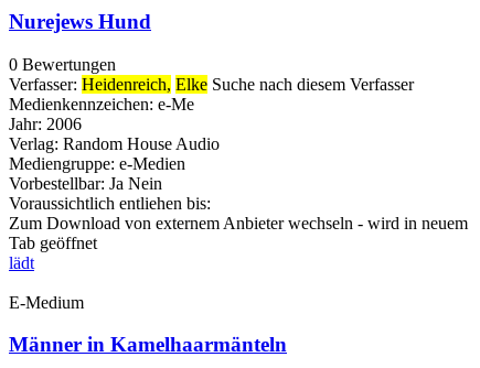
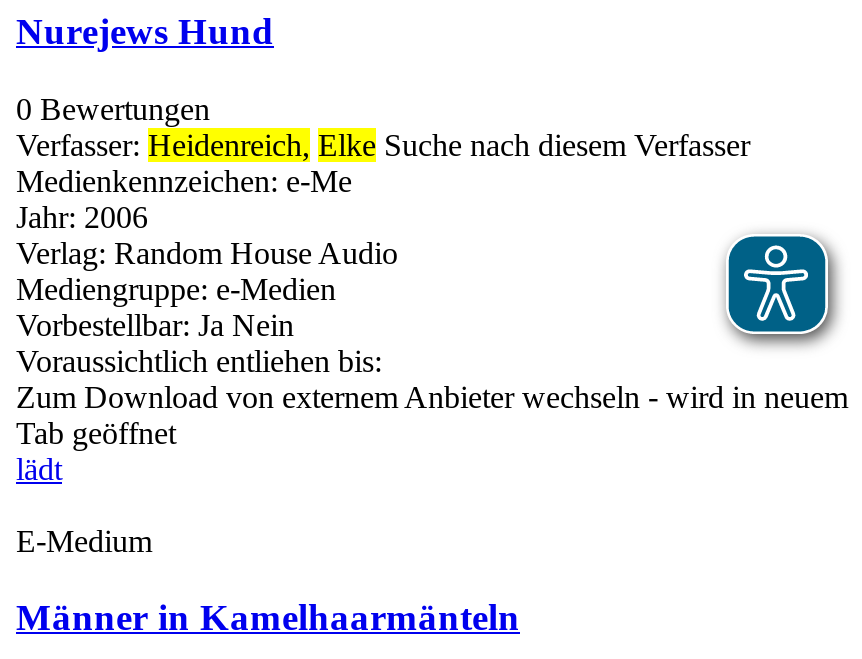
none -> [724,234,840,348] [image]

